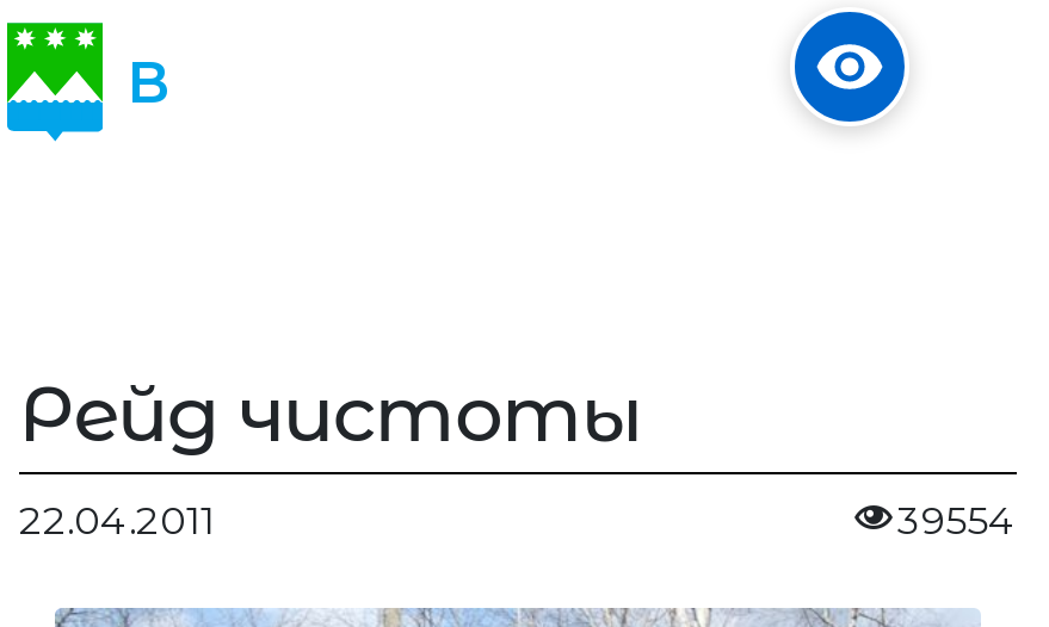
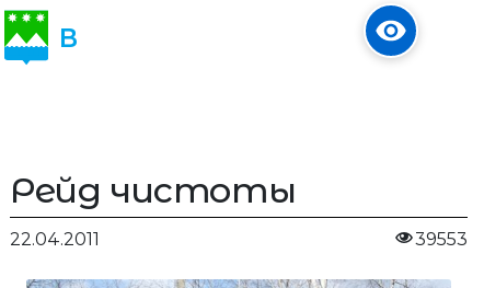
[897,498,1017,544] 39554 -> [415,229,468,250] 39553

